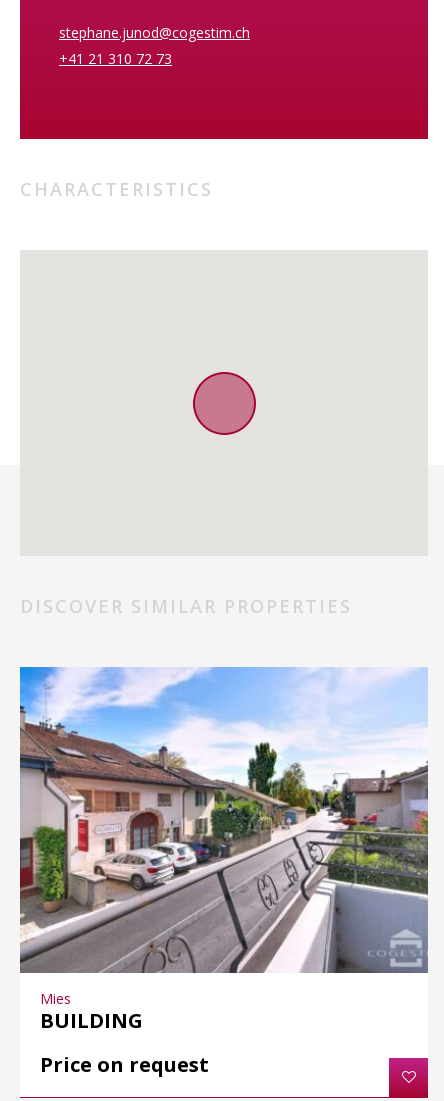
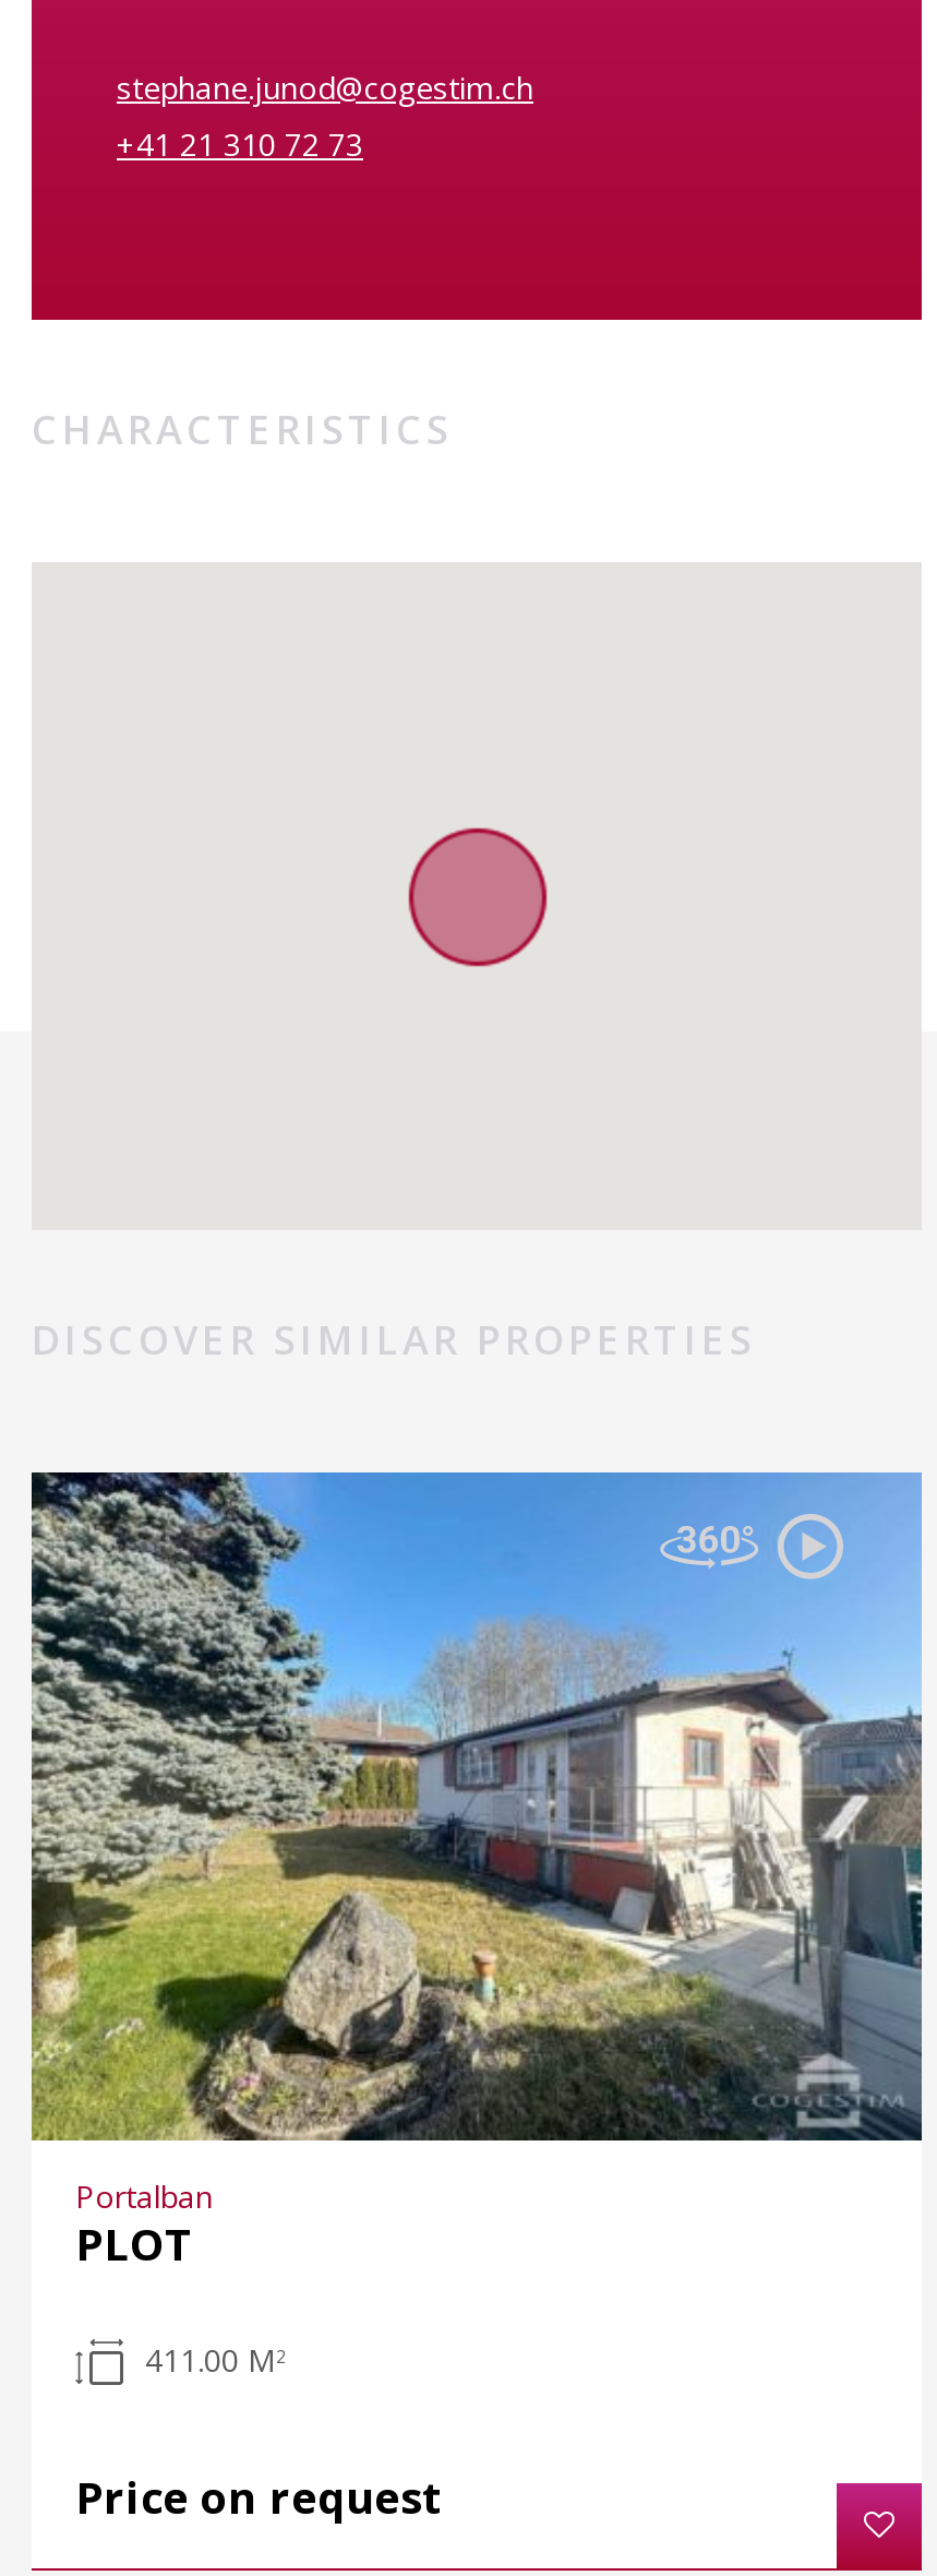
[19,666,428,1034] [image] | Mies | BUILDING -> [29,1470,924,2380] [image] | Portalban | PLOT | 411.00 M2

